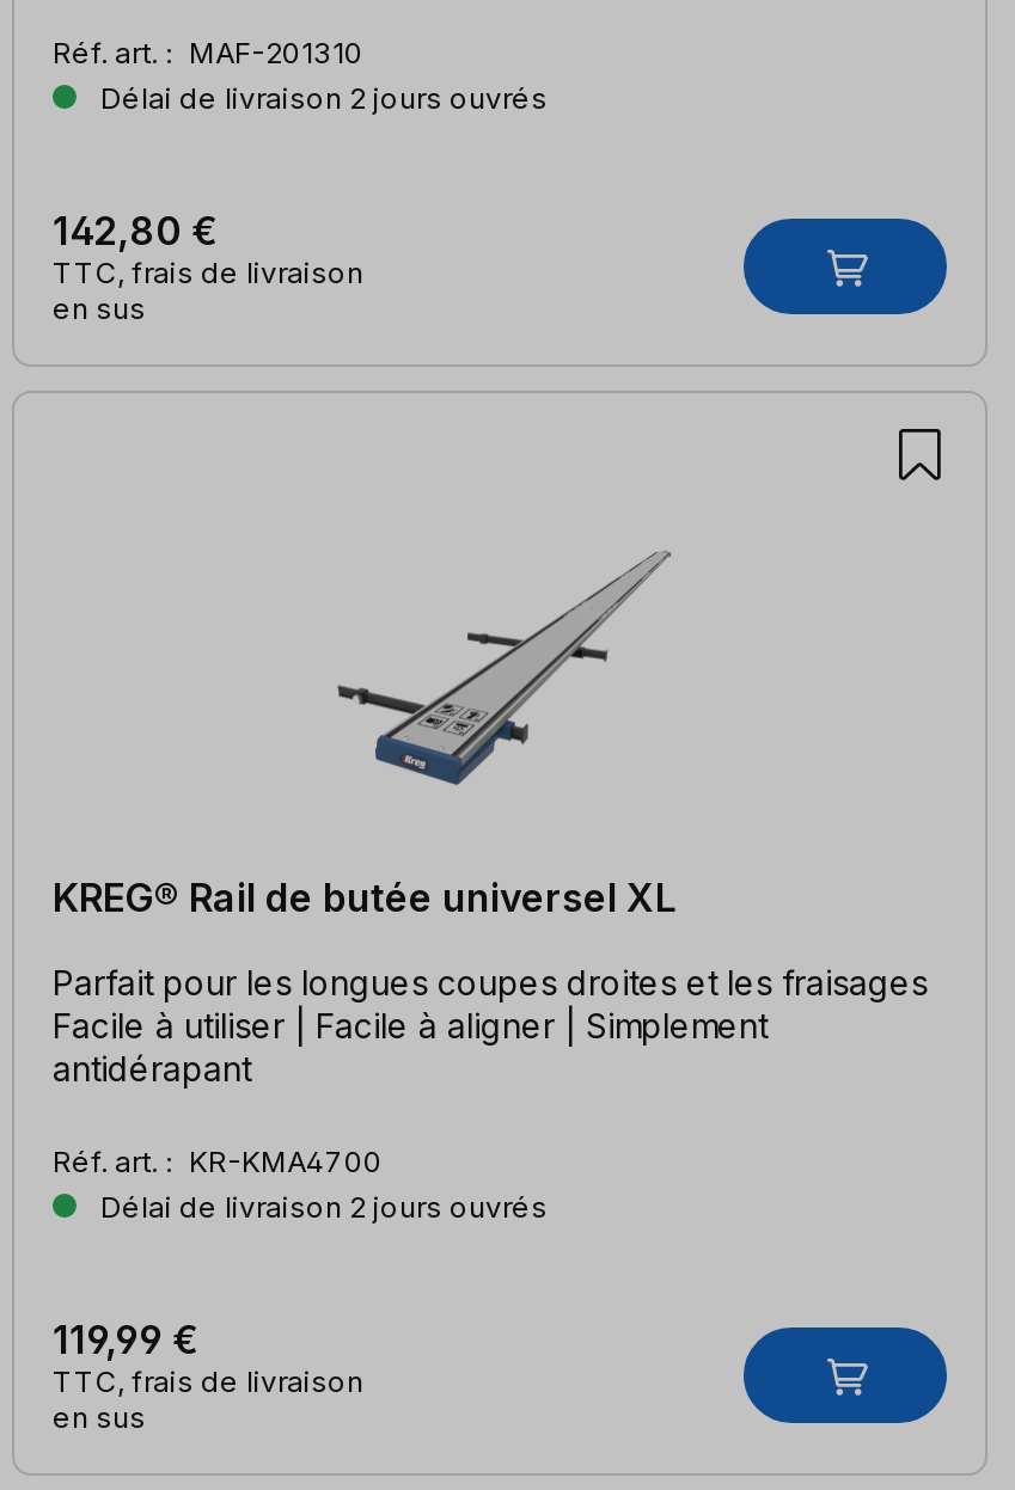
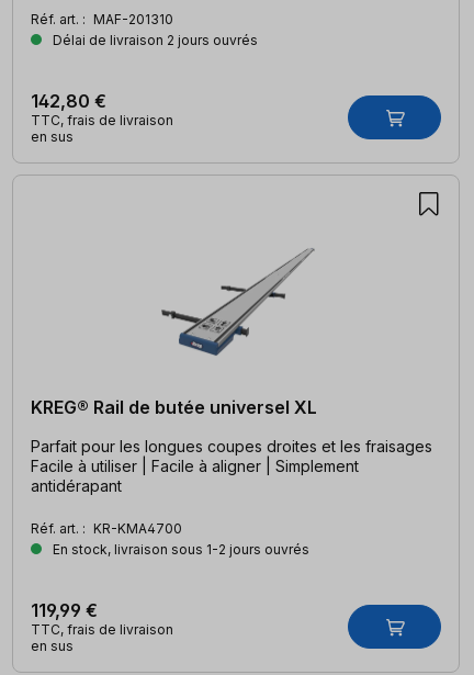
[93,1189,548,1225] Délai de livraison 2 jours ouvrés -> [49,541,309,558] En stock, livraison sous 1-2 jours ouvrés

